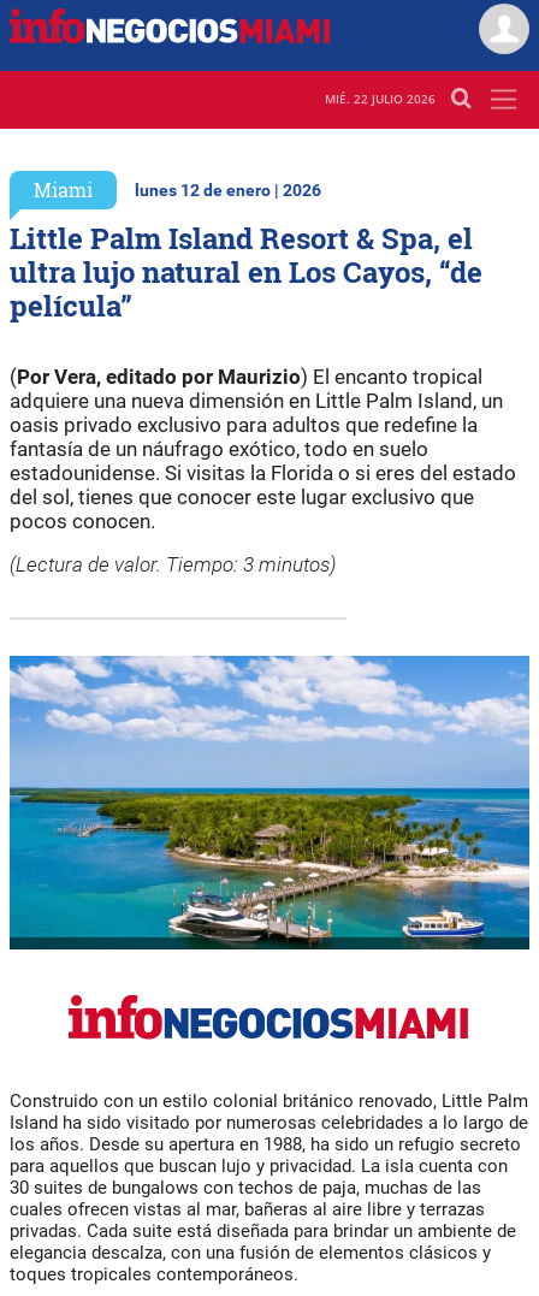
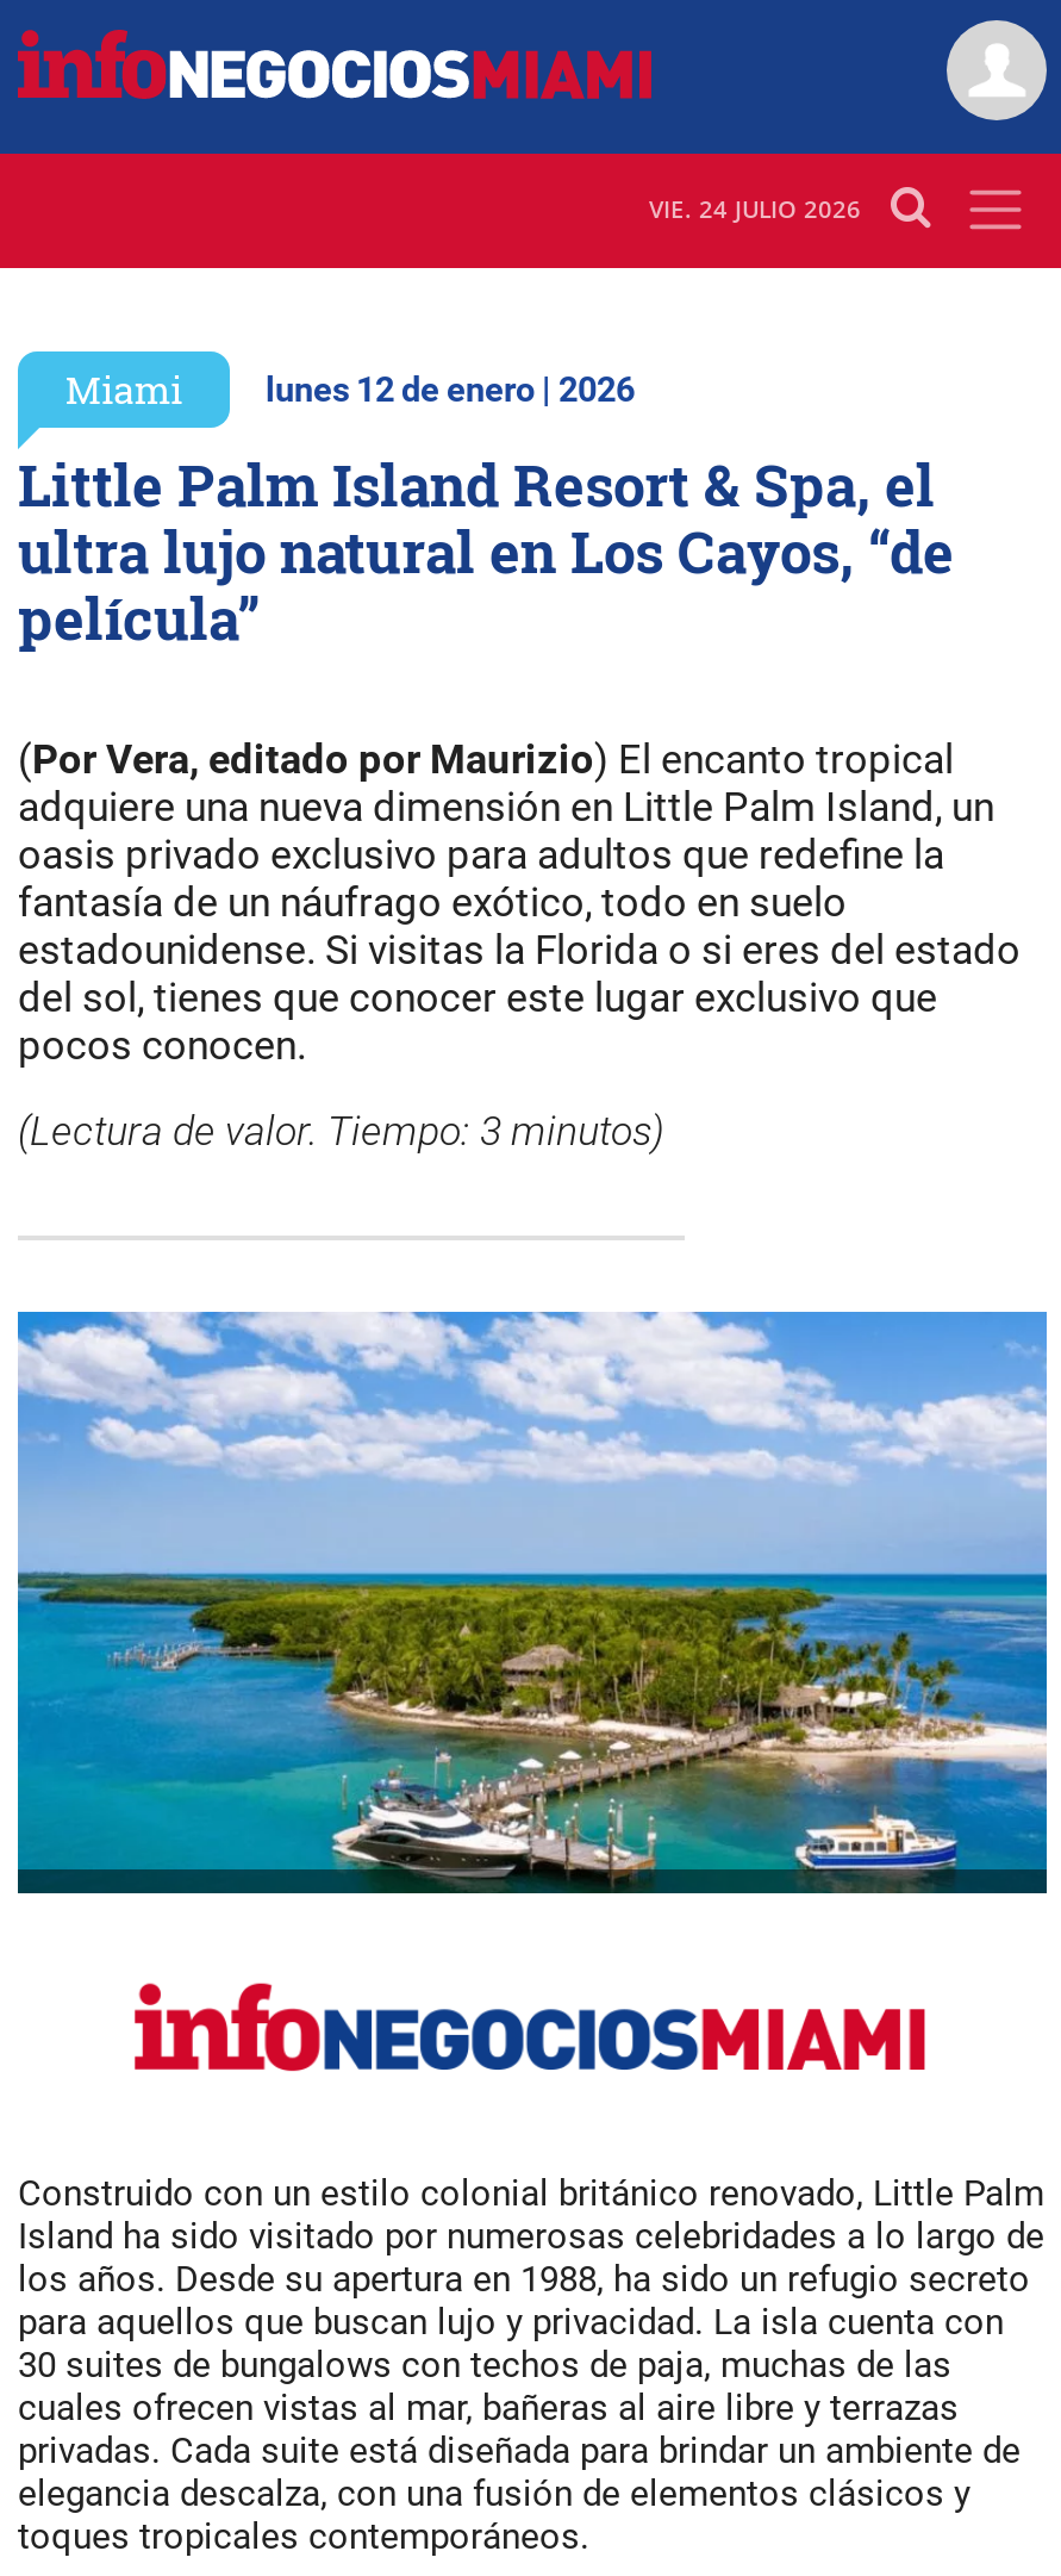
[325,91,436,107] MIÉ. 22 JULIO 2026 -> [649,193,861,226] VIE. 24 JULIO 2026

